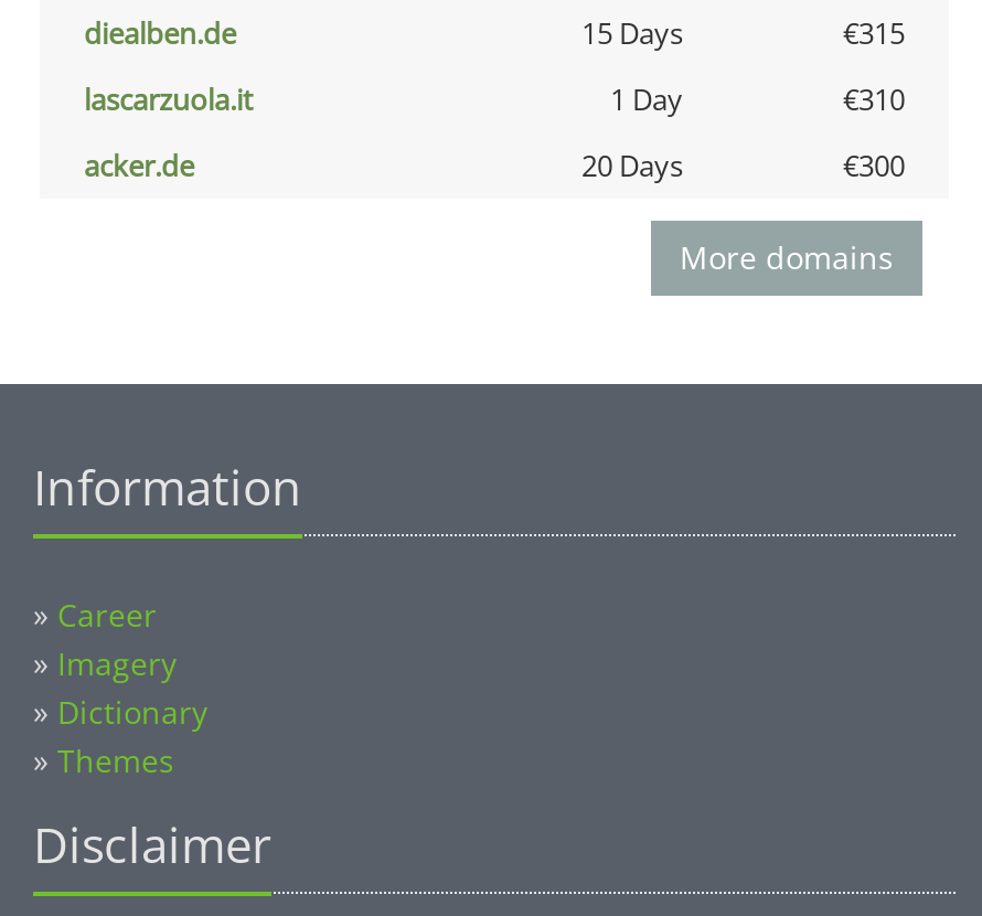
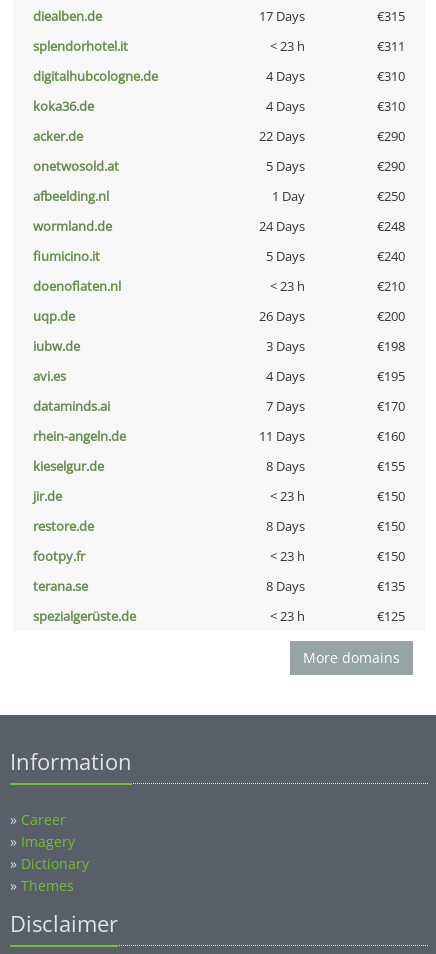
[581,13,683,53] 15 Days -> [258,7,304,25] 17 Days
[84,79,683,119] lascarzuola.it | 1 Day -> [33,37,405,115] splendorhotel.it | < 23 h | €311 | digitalhubcologne.de | 4 Days | €310 | koka36.de | 4 Days
[581,146,905,185] 20 Days | €300 -> [33,127,405,625] 22 Days | €290 | onetwosold.at | 5 Days | €290 | afbeelding.nl | 1 Day | €250 | wormland.de | 24 Days | €248 | fiumicino.it | 5 Days | €240 | doenoflaten.nl | < 23 h | €210 | uqp.de | 26 Days | €200 | iubw.de | 3 Days | €198 | avi.es | 4 Days | €195 | dataminds.ai | 7 Days | €170 | rhein-angeln.de | 11 Days | €160 | kieselgur.de | 8 Days | €155 | jir.de | < 23 h | €150 | restore.de | 8 Days | €150 | footpy.fr | < 23 h | €150 | terana.se | 8 Days | €135 | spezialgerüste.de | < 23 h | €125

